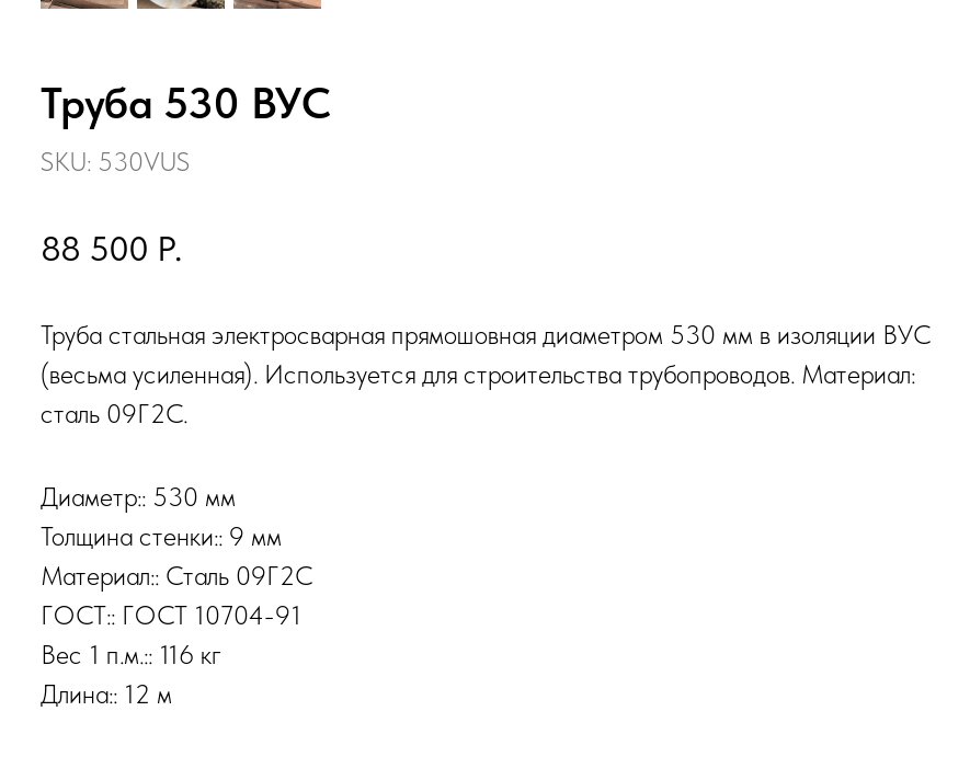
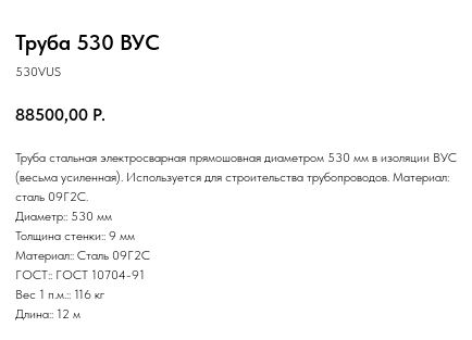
[41,147,190,177] SKU: 530VUS -> [15,64,61,79] 530VUS
[41,228,183,269] 88 500 Р. -> [15,104,105,125] 88500,00 Р.

